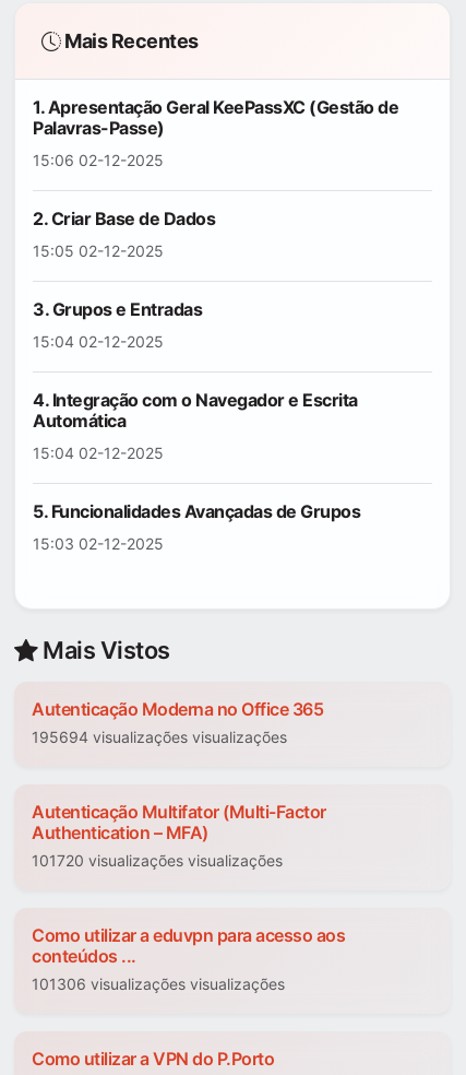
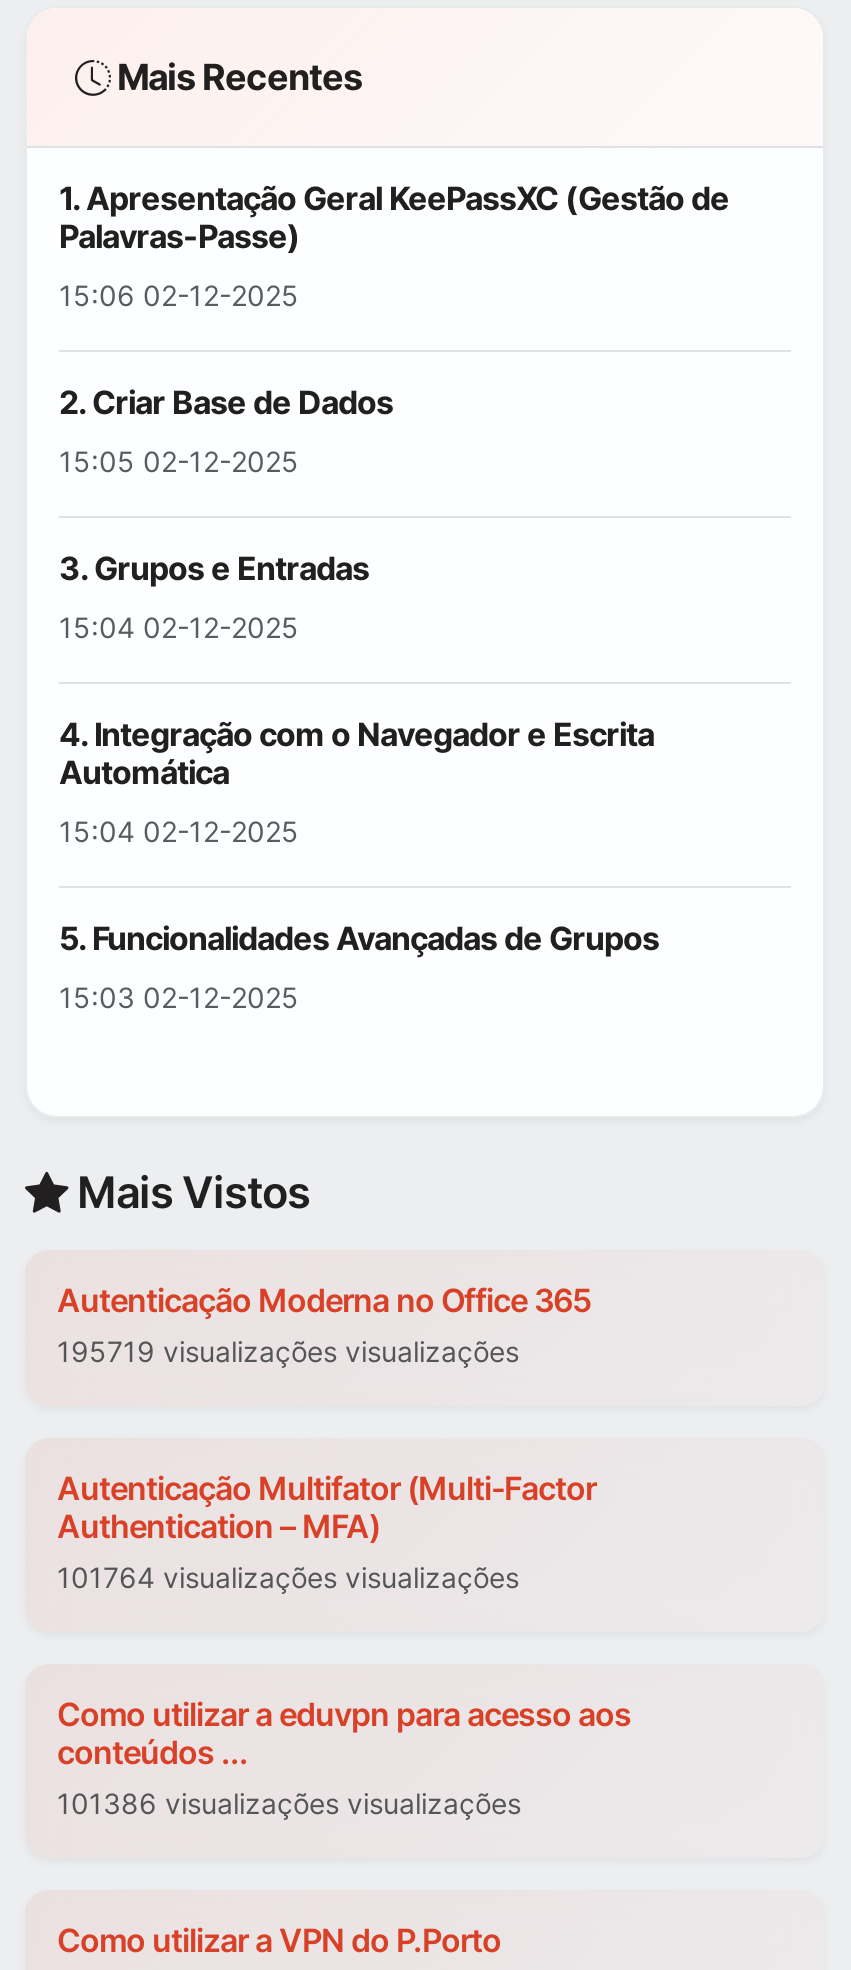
[32,728,287,747] 195694 visualizações visualizações -> [57,1335,519,1369] 195719 visualizações visualizações
[32,852,283,870] 101720 visualizações visualizações -> [57,1561,519,1595] 101764 visualizações visualizações
[32,975,285,994] 101306 visualizações visualizações -> [57,1787,521,1821] 101386 visualizações visualizações

